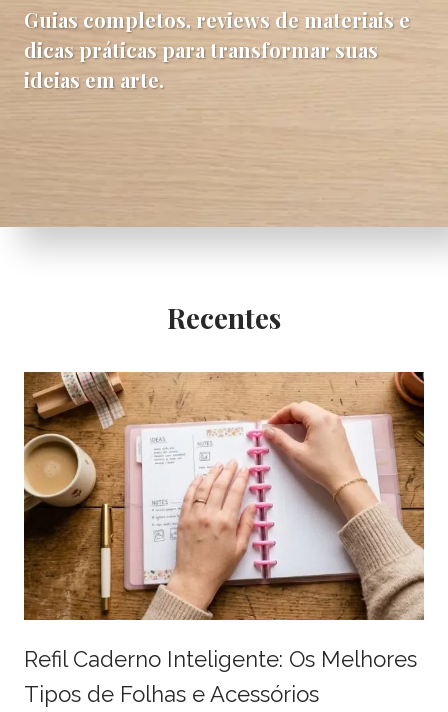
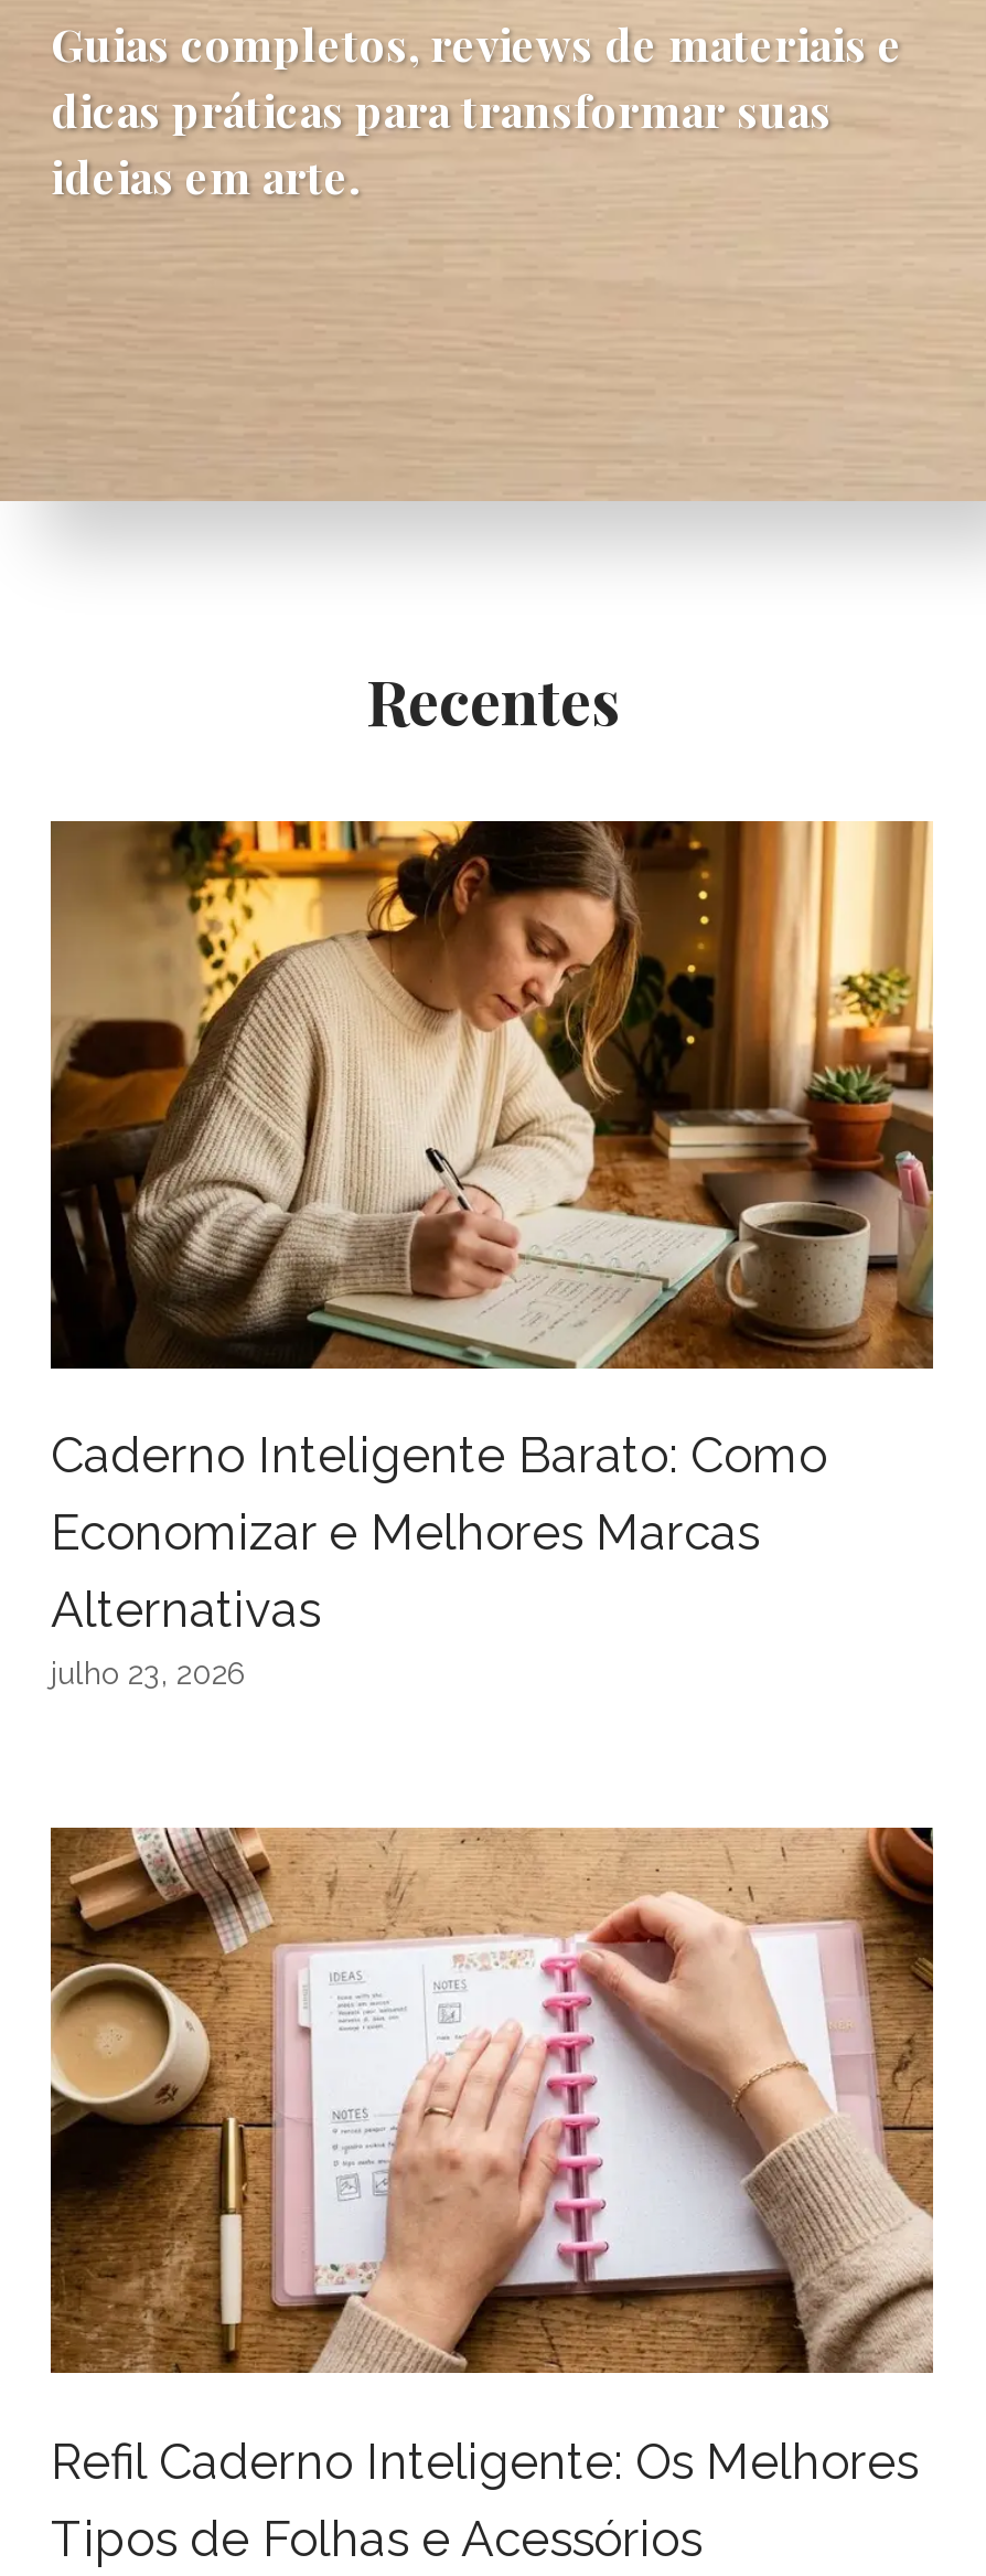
none -> [51,819,933,1690] [image] | Caderno Inteligente Barato: Como | Economizar e Melhores Marcas | Alternativas | julho 23, 2026

